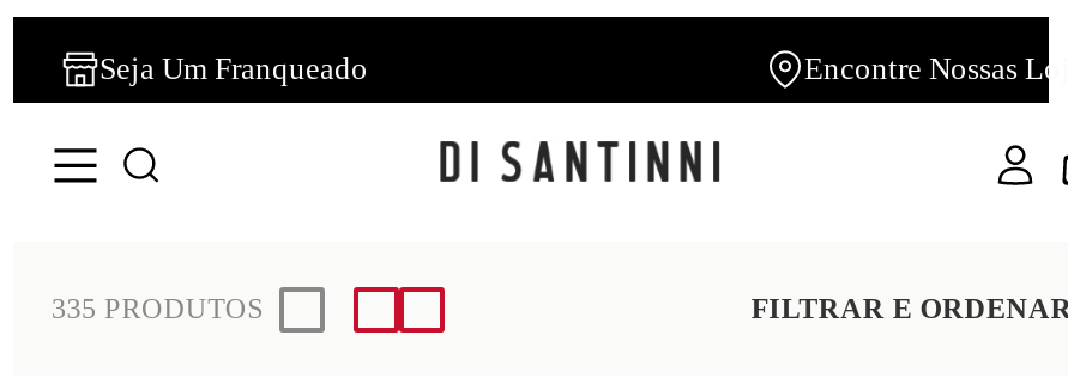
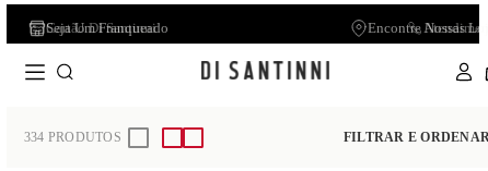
[52,292,265,325] 335 PRODUTOS -> [24,130,121,145] 334 PRODUTOS

